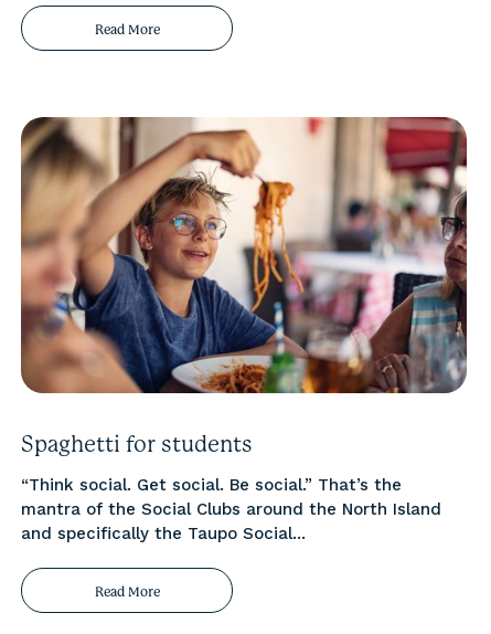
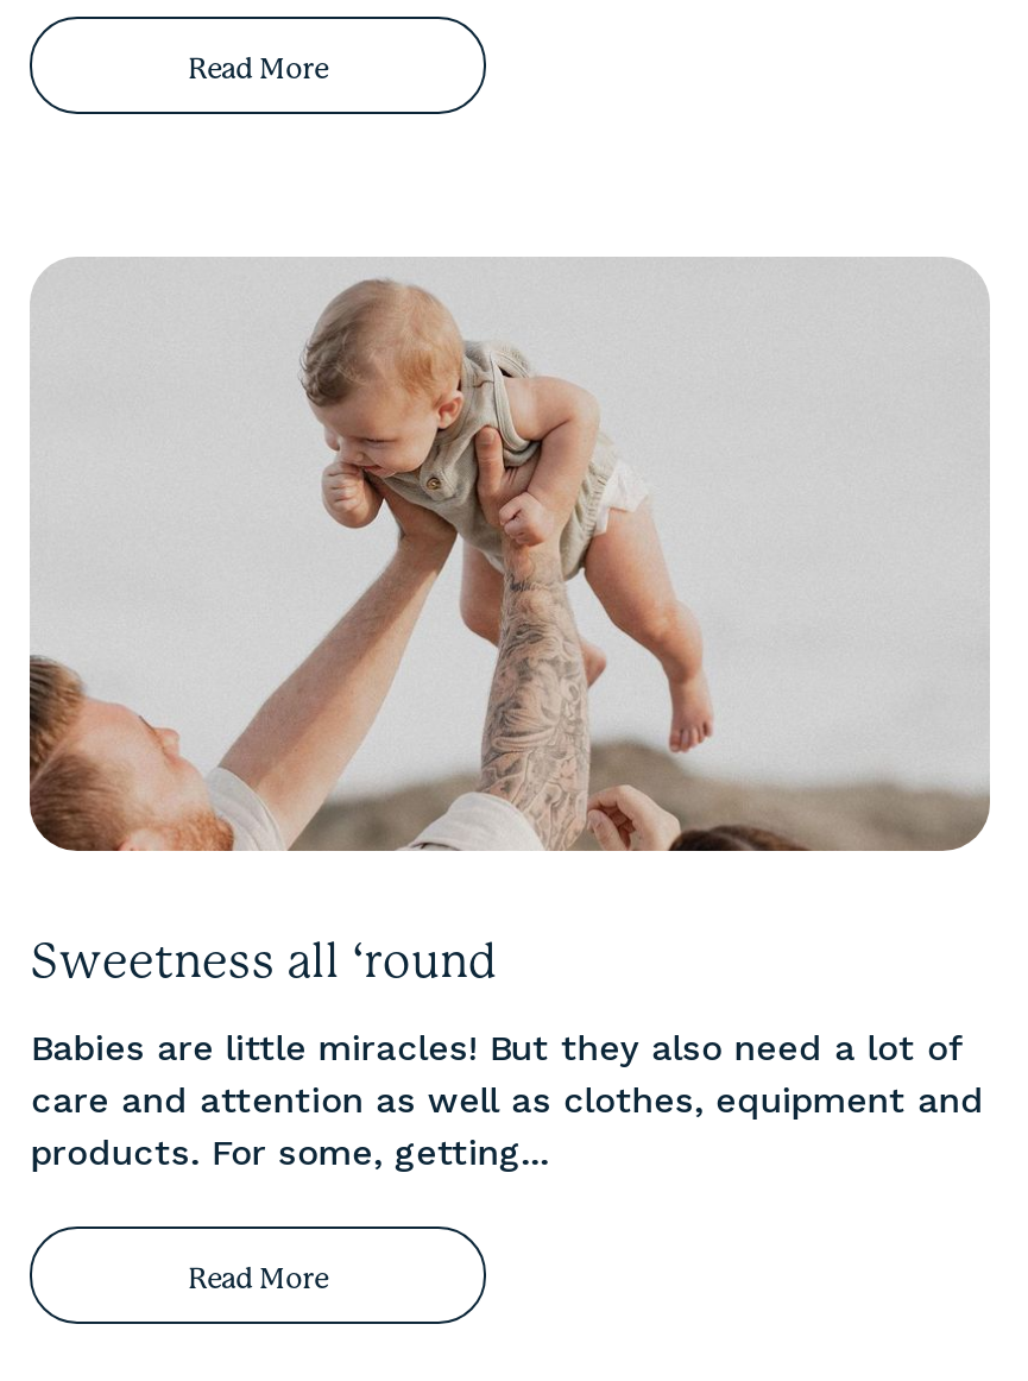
[21,116,468,457] [image] | Spaghetti for students -> [30,257,990,989] [image] | Sweetness all ‘round
[21,475,442,543] “Think social. Get social. Be social.” That’s the | mantra of the Social Clubs around the North Island | and specifically the Taupo Social... -> [31,1027,984,1174] Babies are little miracles! But they also need a lot of | care and attention as well as clothes, equipment and | products. For some, getting...

